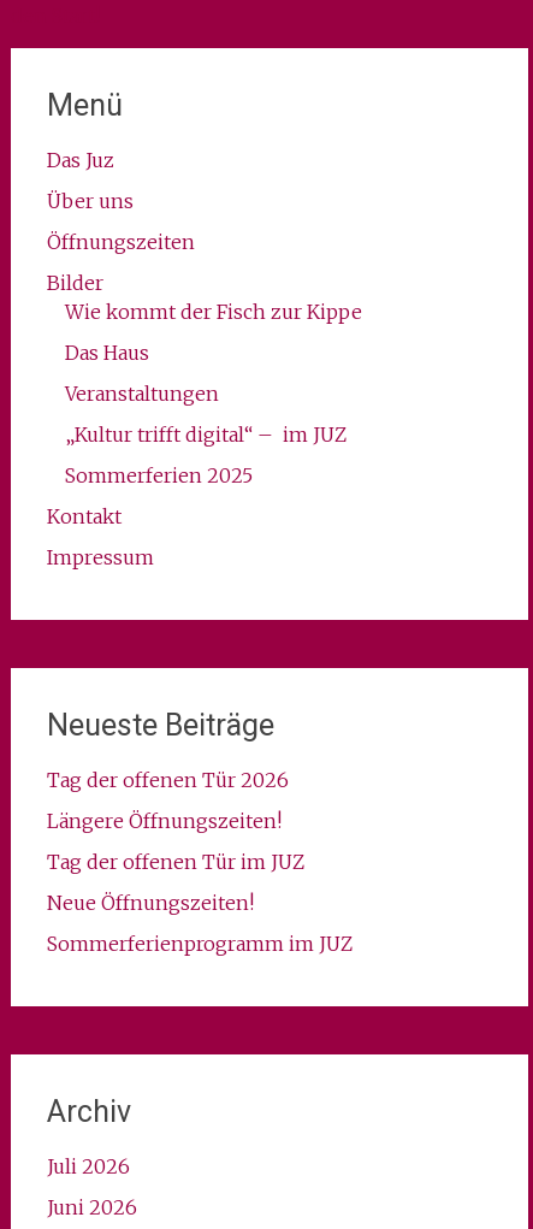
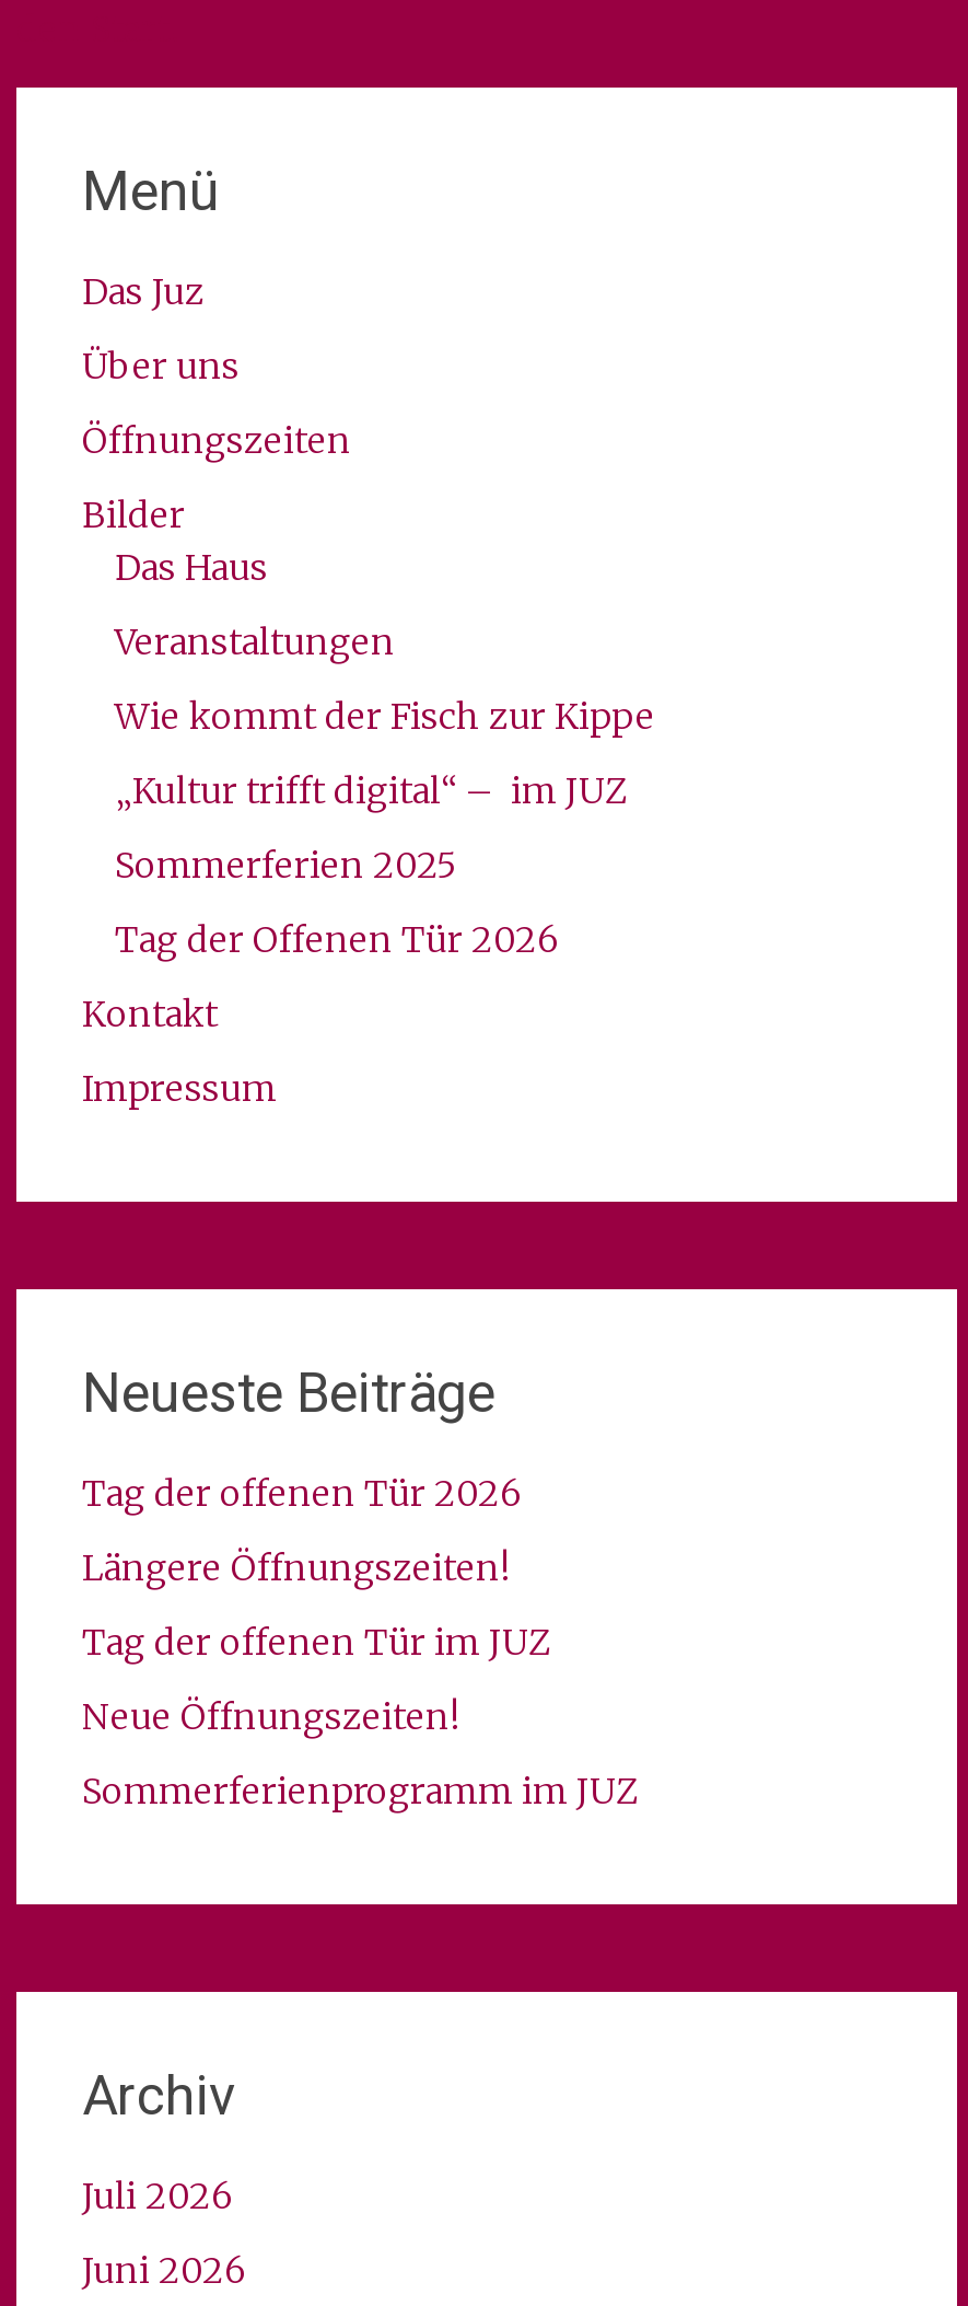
moved [65,299,362,324] -> [115,693,655,737]: Wie kommt der Fisch zur Kippe
moved [65,340,219,405] -> [115,545,395,663]: Das Haus | Veranstaltungen
none -> [115,917,559,960] Tag der Offenen Tür 2026

